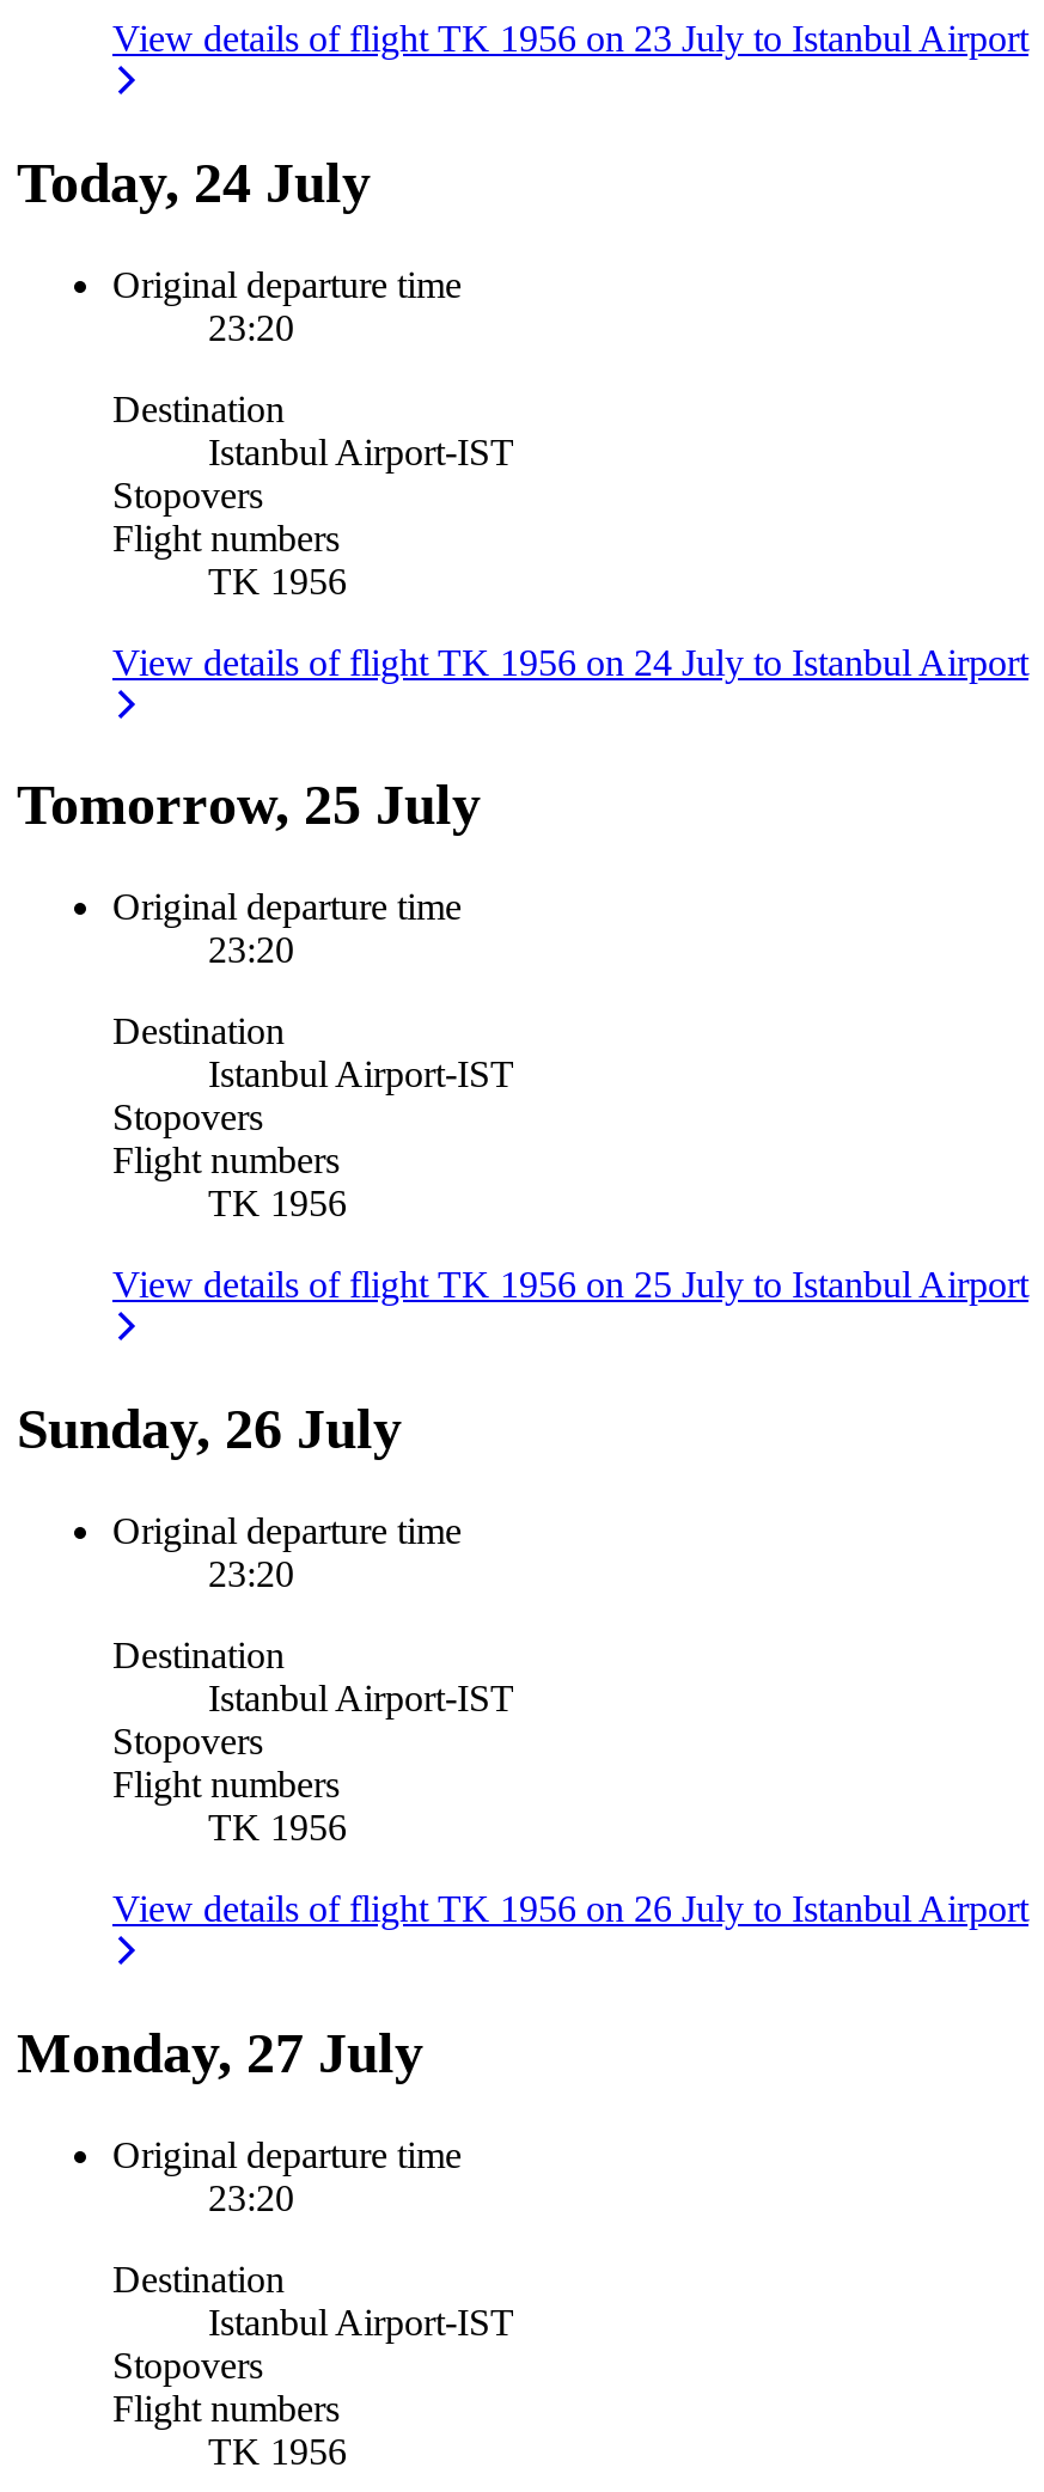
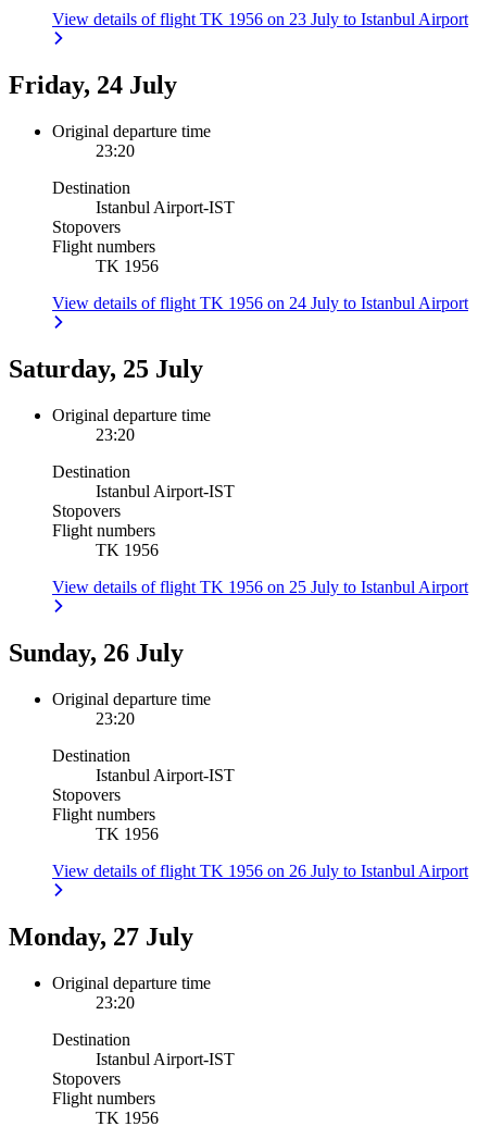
[17,151,371,213] Today, 24 July -> [9,71,177,99] Friday, 24 July
[17,775,481,837] Tomorrow, 25 July -> [9,355,203,383] Saturday, 25 July

